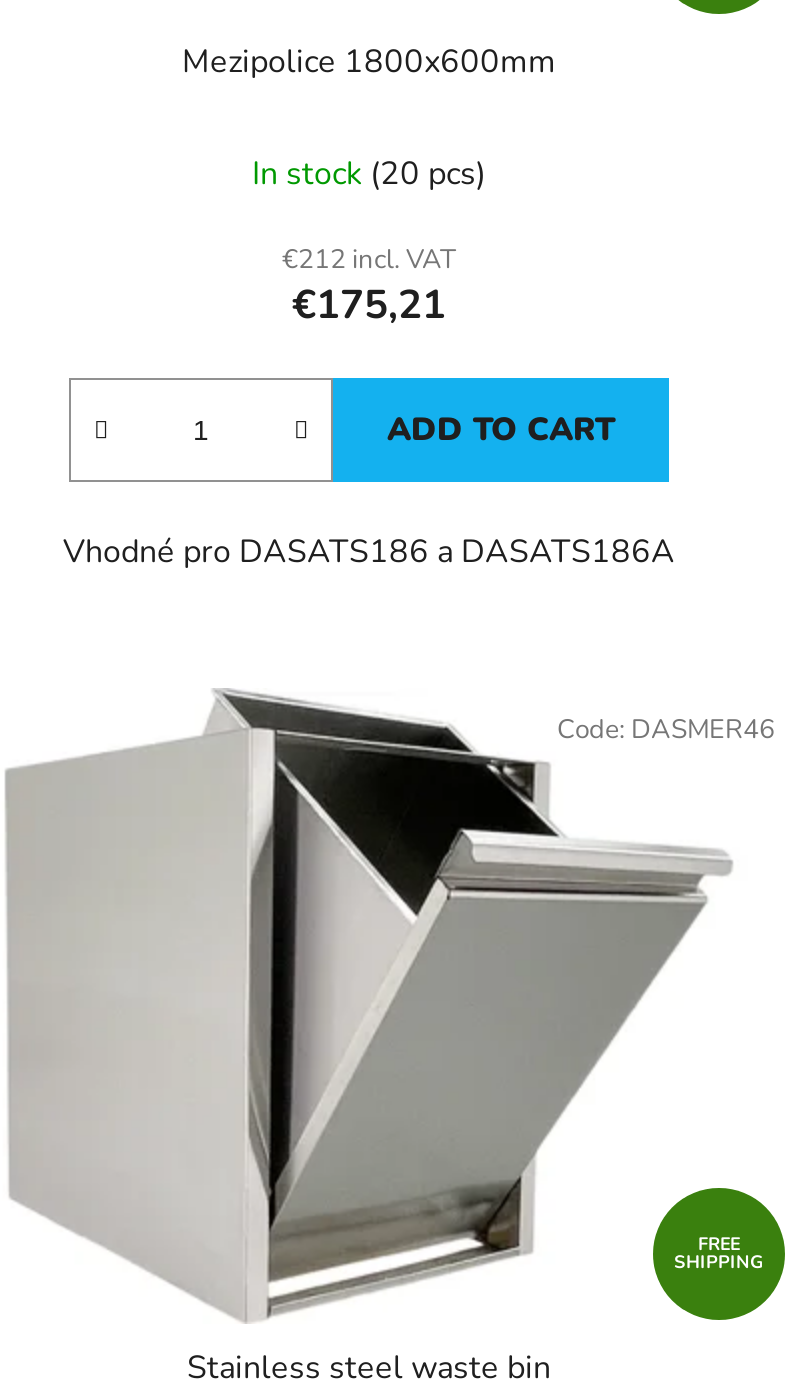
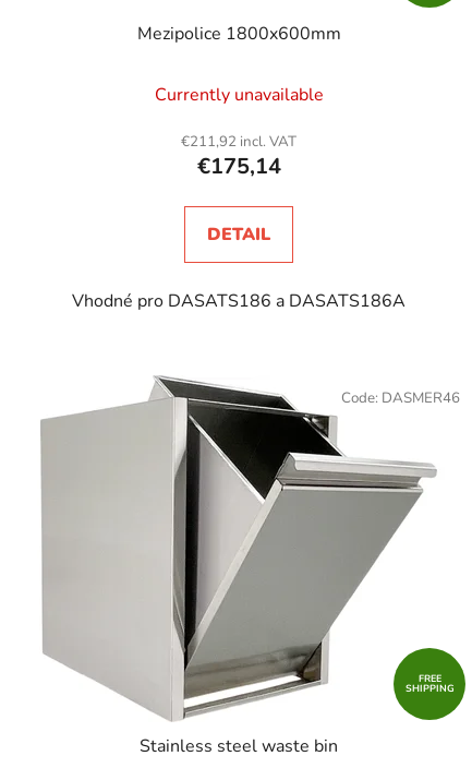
[252,153,486,197] In stock (20 pcs) -> [154,83,323,107] Currently unavailable
[282,243,456,333] €212 incl. VAT | €175,21 -> [181,132,296,181] €211,92 incl. VAT | €175,14
[387,409,615,453] ADD TO CART -> [207,223,270,247] DETAIL

